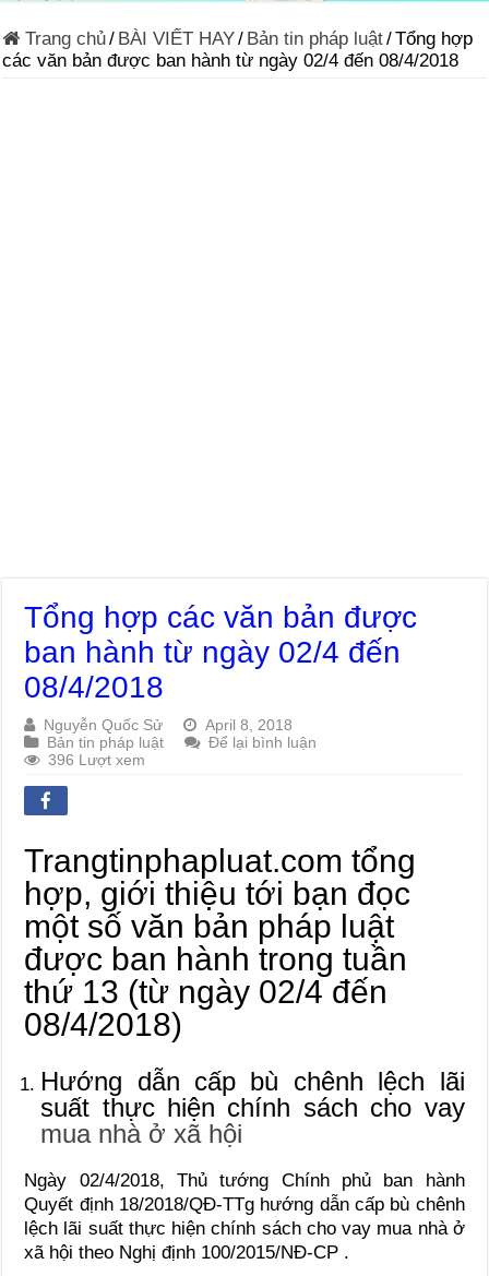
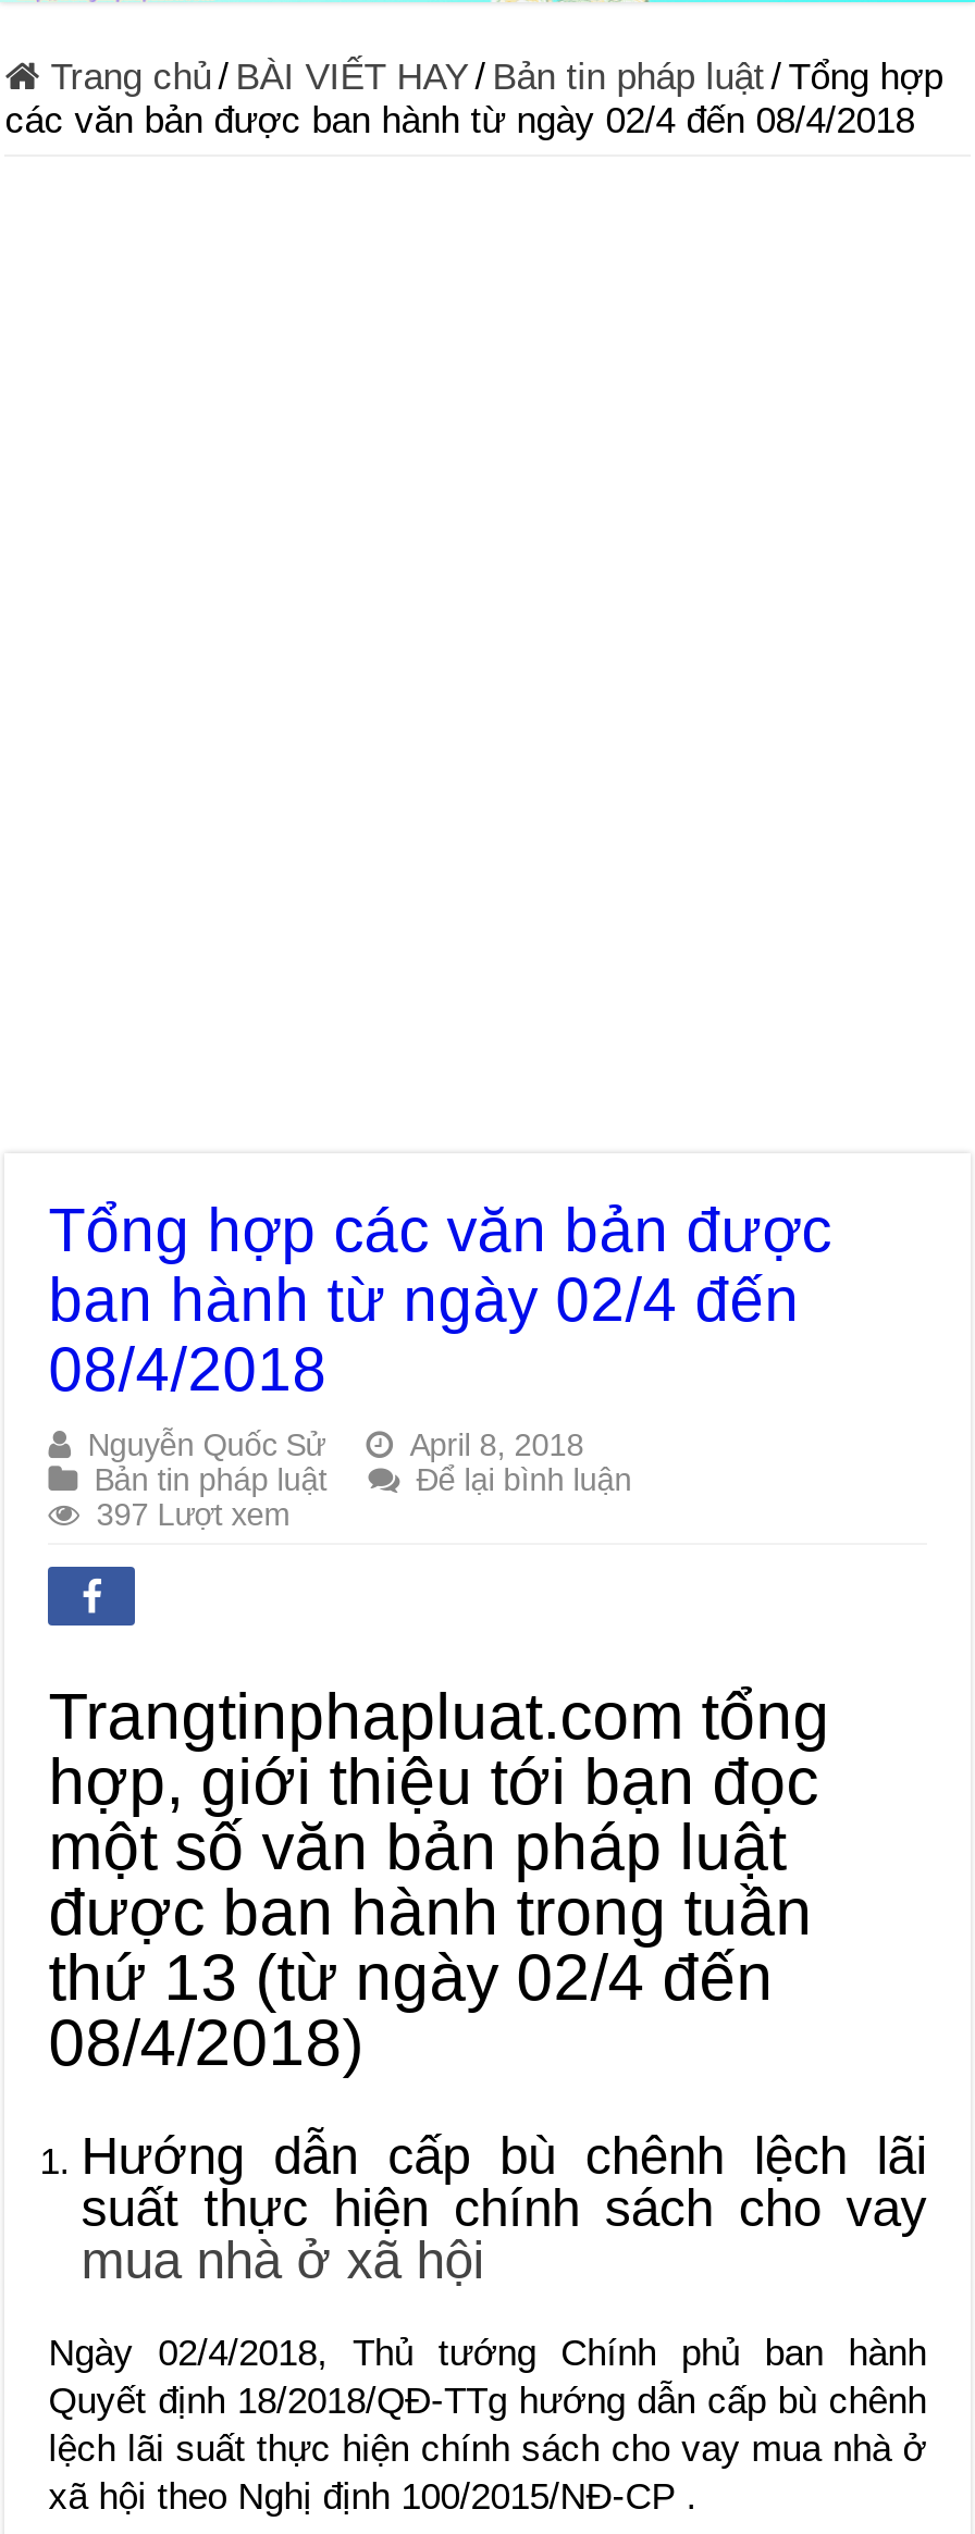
[48,751,145,768] 396 Lượt xem -> [96,1497,290,1531] 397 Lượt xem

